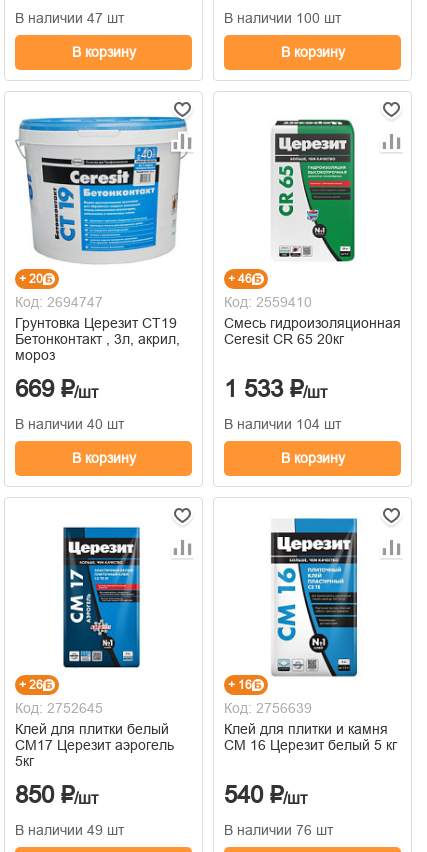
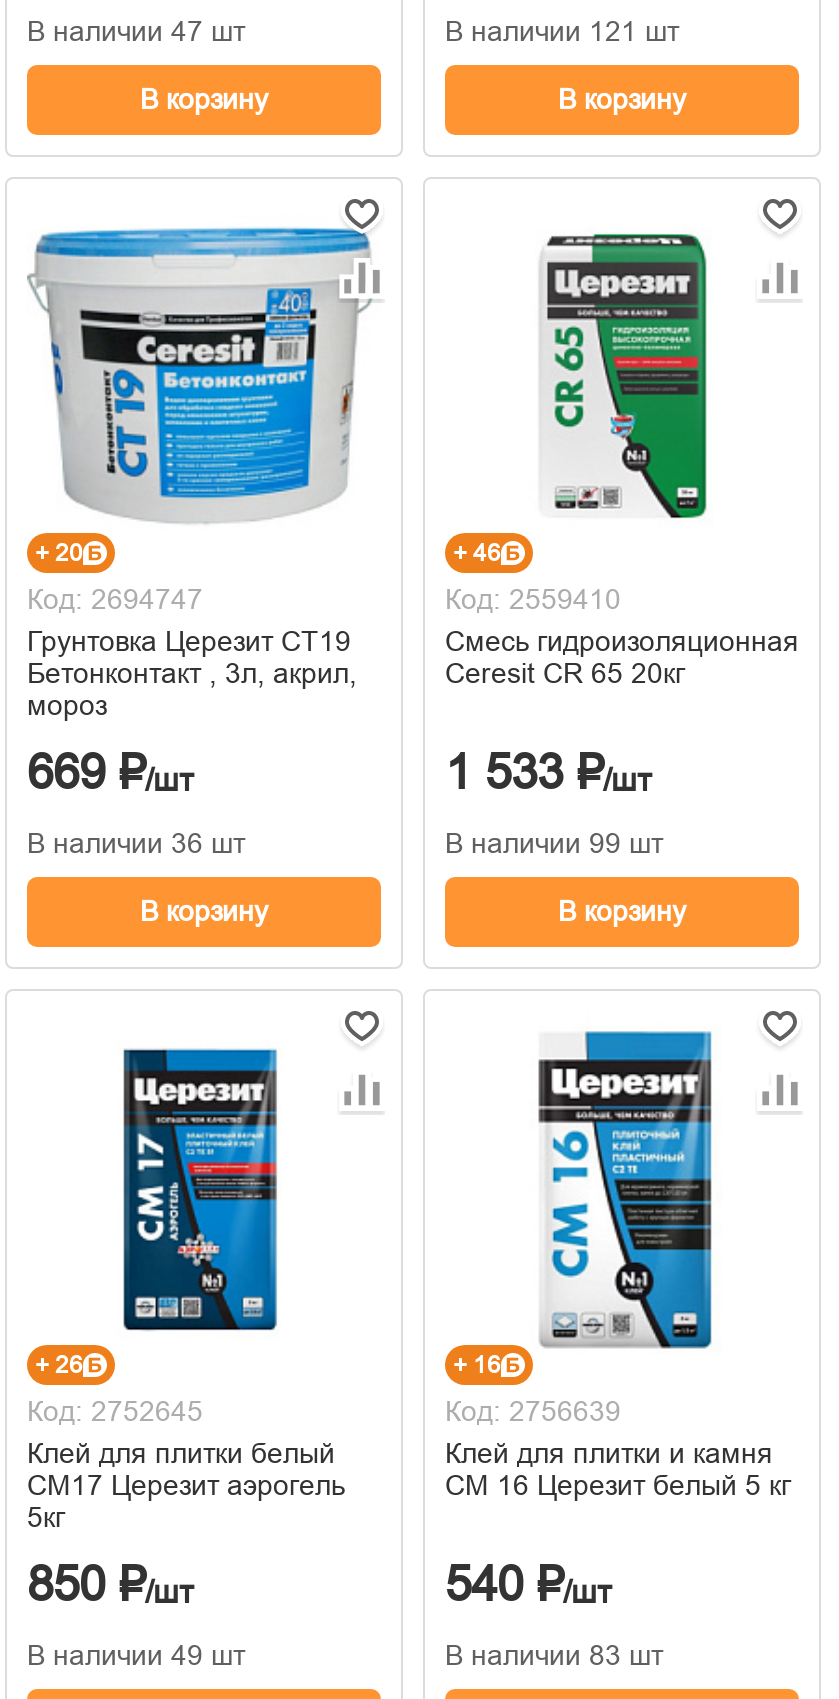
[224,10,341,26] В наличии 100 шт -> [445,15,679,47] В наличии 121 шт
[15,416,124,432] В наличии 40 шт -> [27,827,245,859] В наличии 36 шт
[224,416,341,432] В наличии 104 шт -> [445,827,663,859] В наличии 99 шт
[224,822,333,838] В наличии 76 шт -> [445,1639,663,1671] В наличии 83 шт

